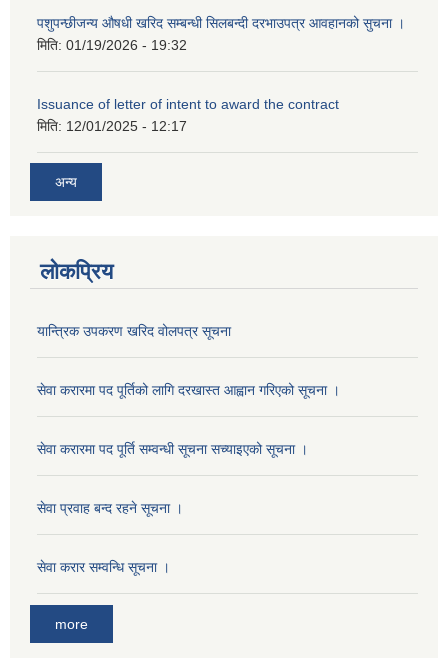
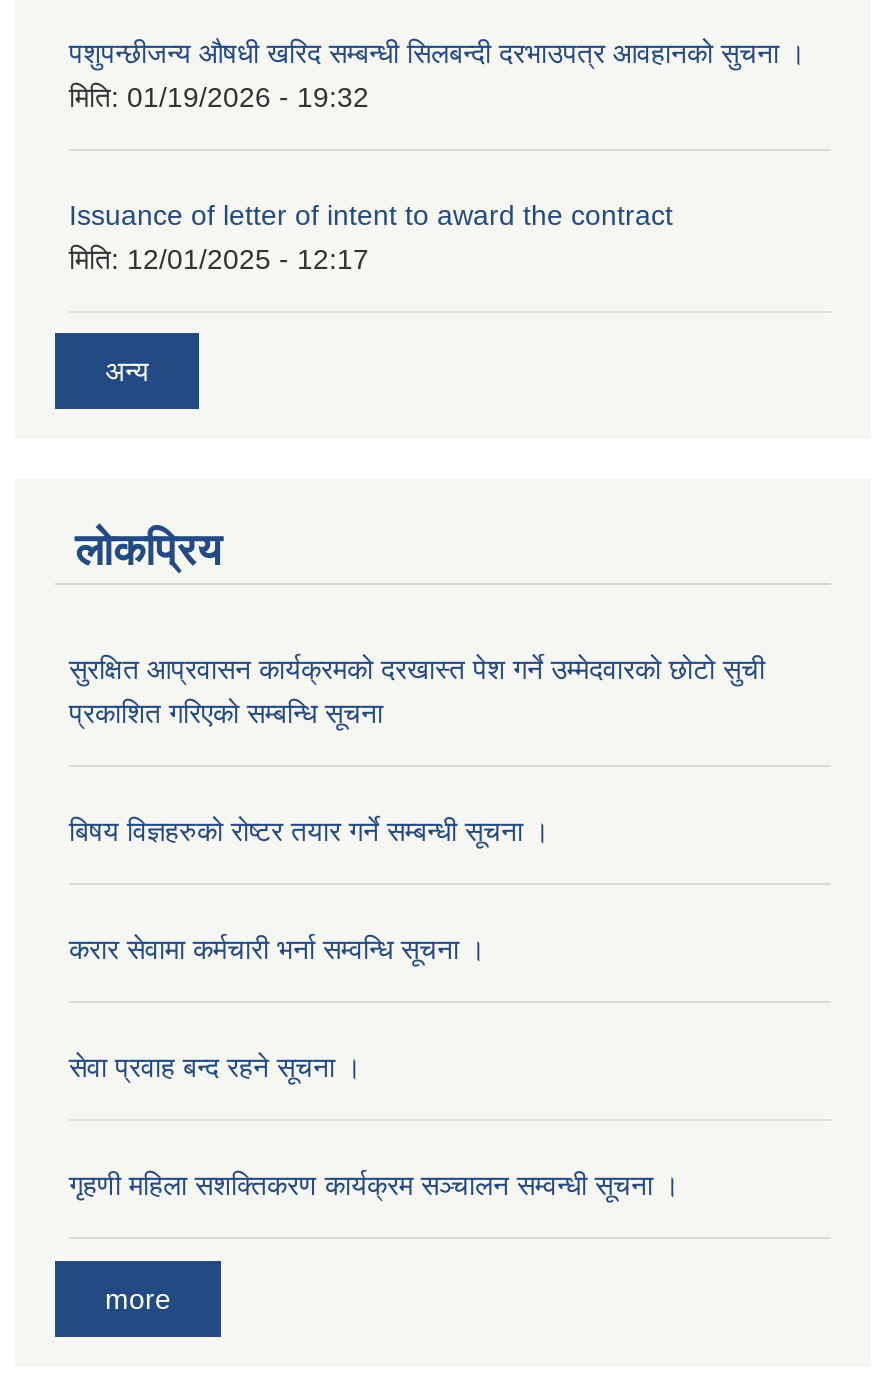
[37,323,231,339] यान्त्रिक उपकरण खरिद वोलपत्र सूचना -> [69,654,765,730] सुरक्षित आप्रवासन कार्यक्रमको दरखास्त पेश गर्ने उम्मेदवारको छोटो सुची | प्रकाशित गरिएको सम्बन्धि सूचना
[37,382,340,398] सेवा करारमा पद पूर्तिको लागि दरखास्त आह्वान गरिएको सूचना । -> [69,816,549,848] बिषय विज्ञहरुको रोष्टर तयार गर्ने सम्बन्धी सूचना ।
[37,441,308,457] सेवा करारमा पद पूर्ति सम्वन्धी सूचना सच्याइएको सूचना । -> [69,934,485,966] करार सेवामा कर्मचारी भर्ना सम्वन्धि सूचना ।
[37,559,170,575] सेवा करार सम्वन्धि सूचना । -> [69,1170,679,1202] गृहणी महिला सशक्तिकरण कार्यक्रम सञ्चालन सम्वन्धी सूचना ।

